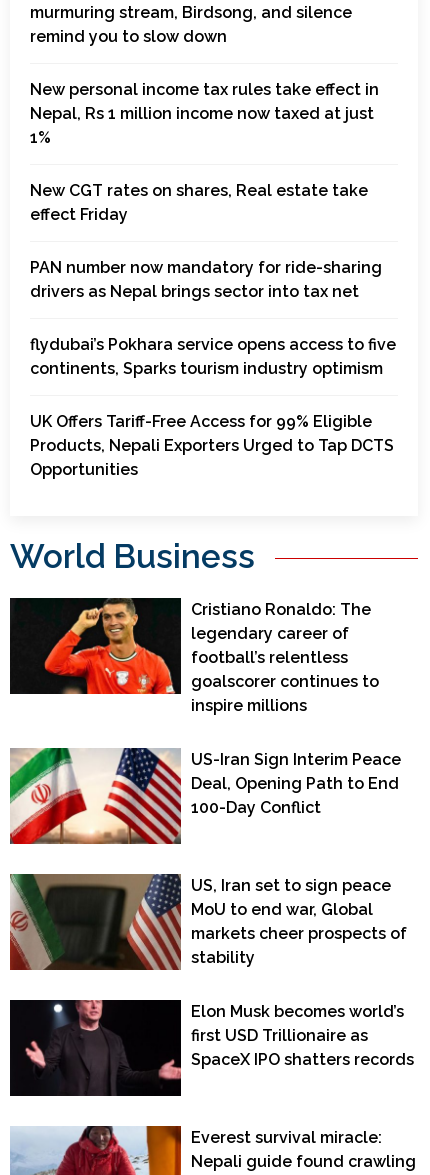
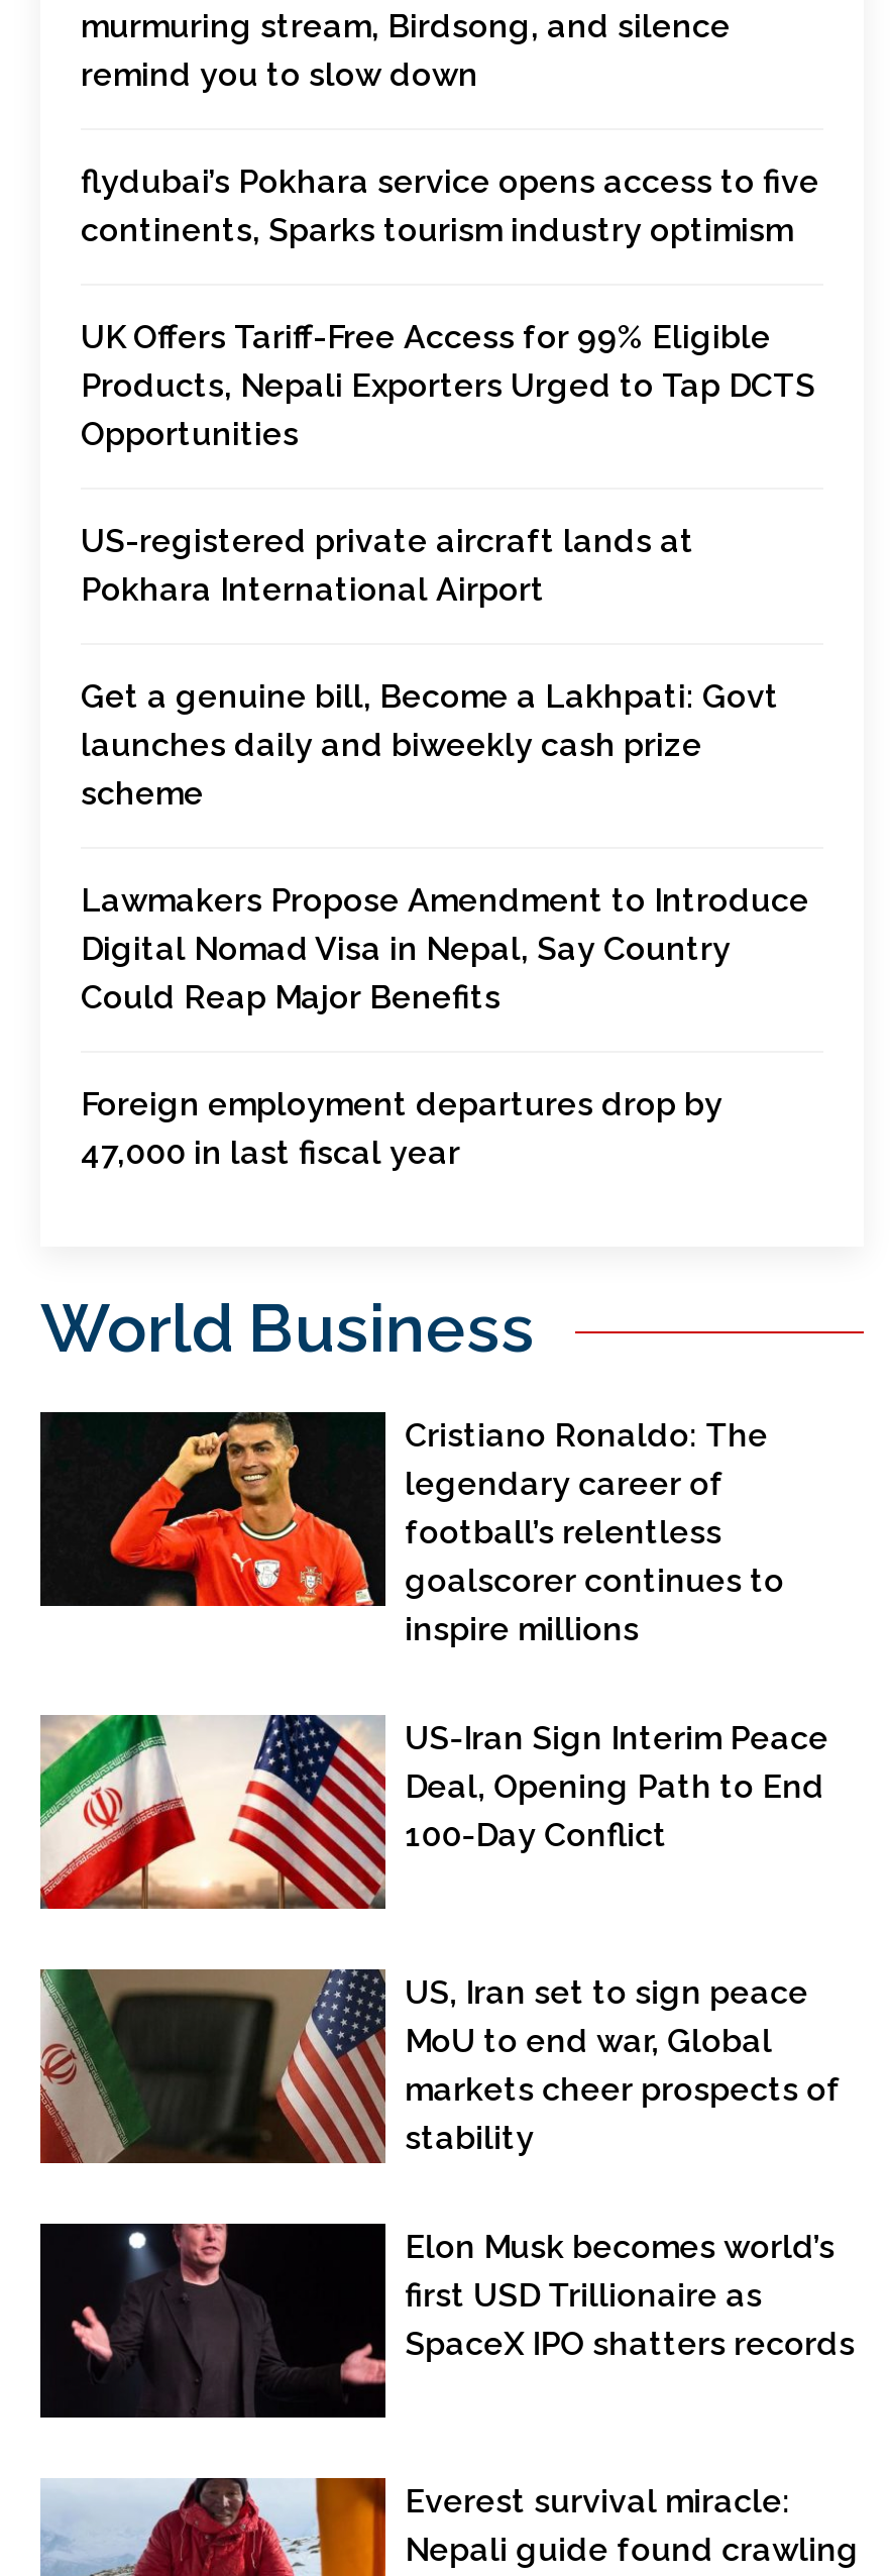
[30,80,382,301] New personal income tax rules take effect in | Nepal, Rs 1 million income now taxed at just | 1% | New CGT rates on shares, Real estate take | effect Friday | PAN number now mandatory for ride-sharing | drivers as Nepal brings sector into tax net -> none
moved [30,335,396,479] -> [81,161,819,452]: flydubai’s Pokhara service opens access to five | continents, Sparks tourism industry optimism | UK Offers Tariff-Free Access for 99% Eligible | Products, Nepali Exporters Urged to Tap DCTS | Opportunities
none -> [81,521,809,1171] US-registered private aircraft lands at | Pokhara International Airport | Get a genuine bill, Become a Lakhpati: Govt | launches daily and biweekly cash prize | scheme | Lawmakers Propose Amendment to Introduce | Digital Nomad Visa in Nepal, Say Country | Could Reap Major Benefits | Foreign employment departures drop by | 47,000 in last fiscal year

